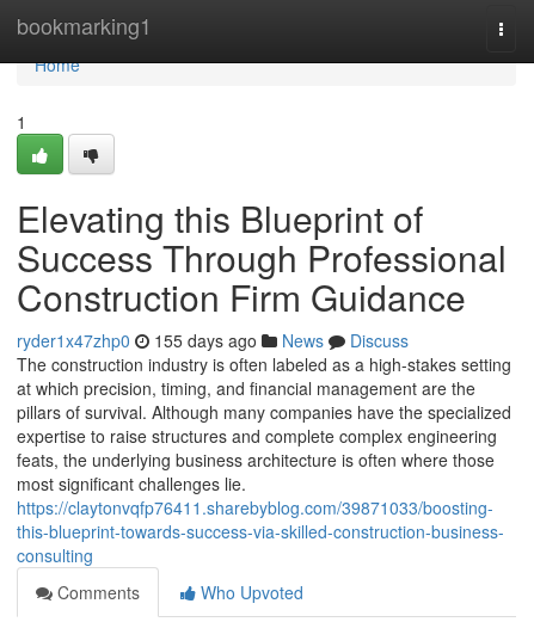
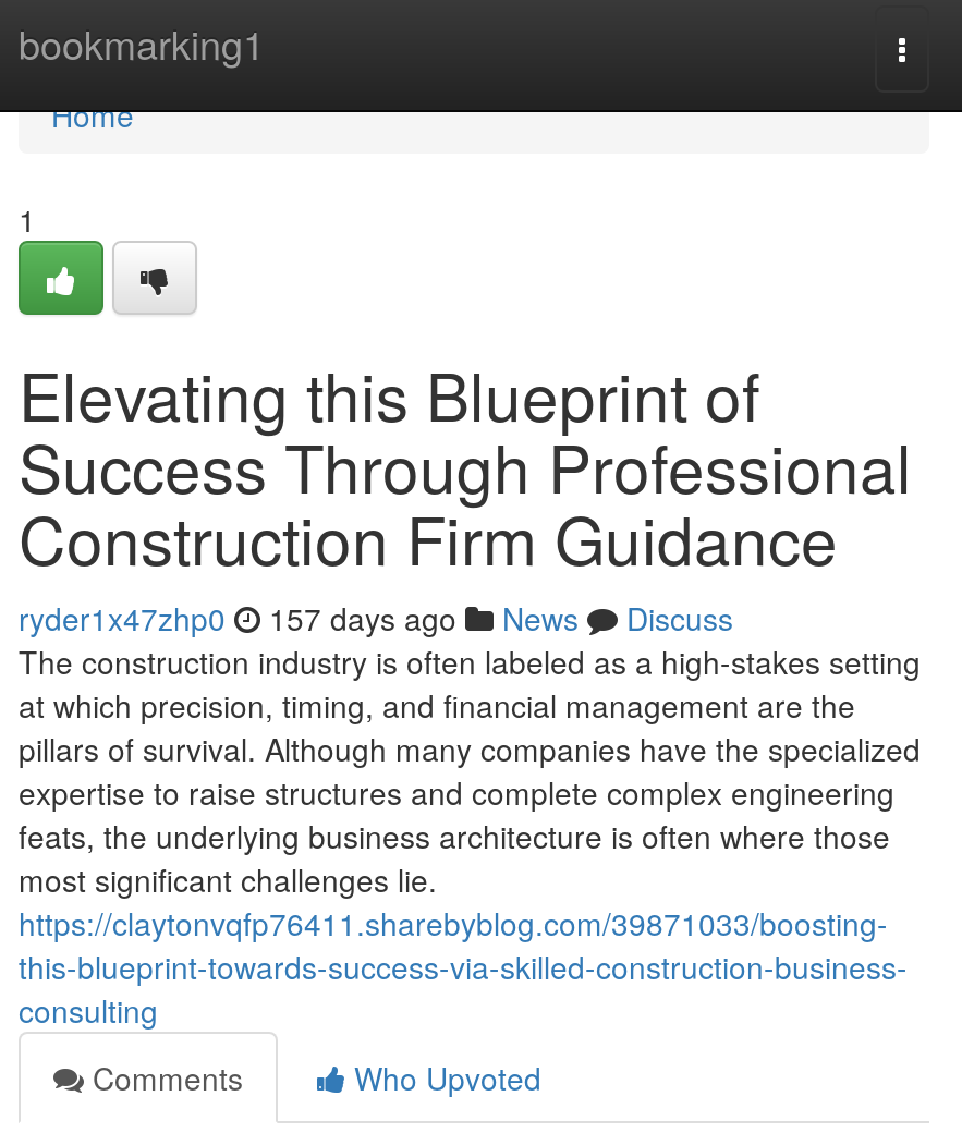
[17,328,409,352] ryder1x47zhp0 155 days ago News Discuss -> [19,596,733,639] ryder1x47zhp0 157 days ago News Discuss

